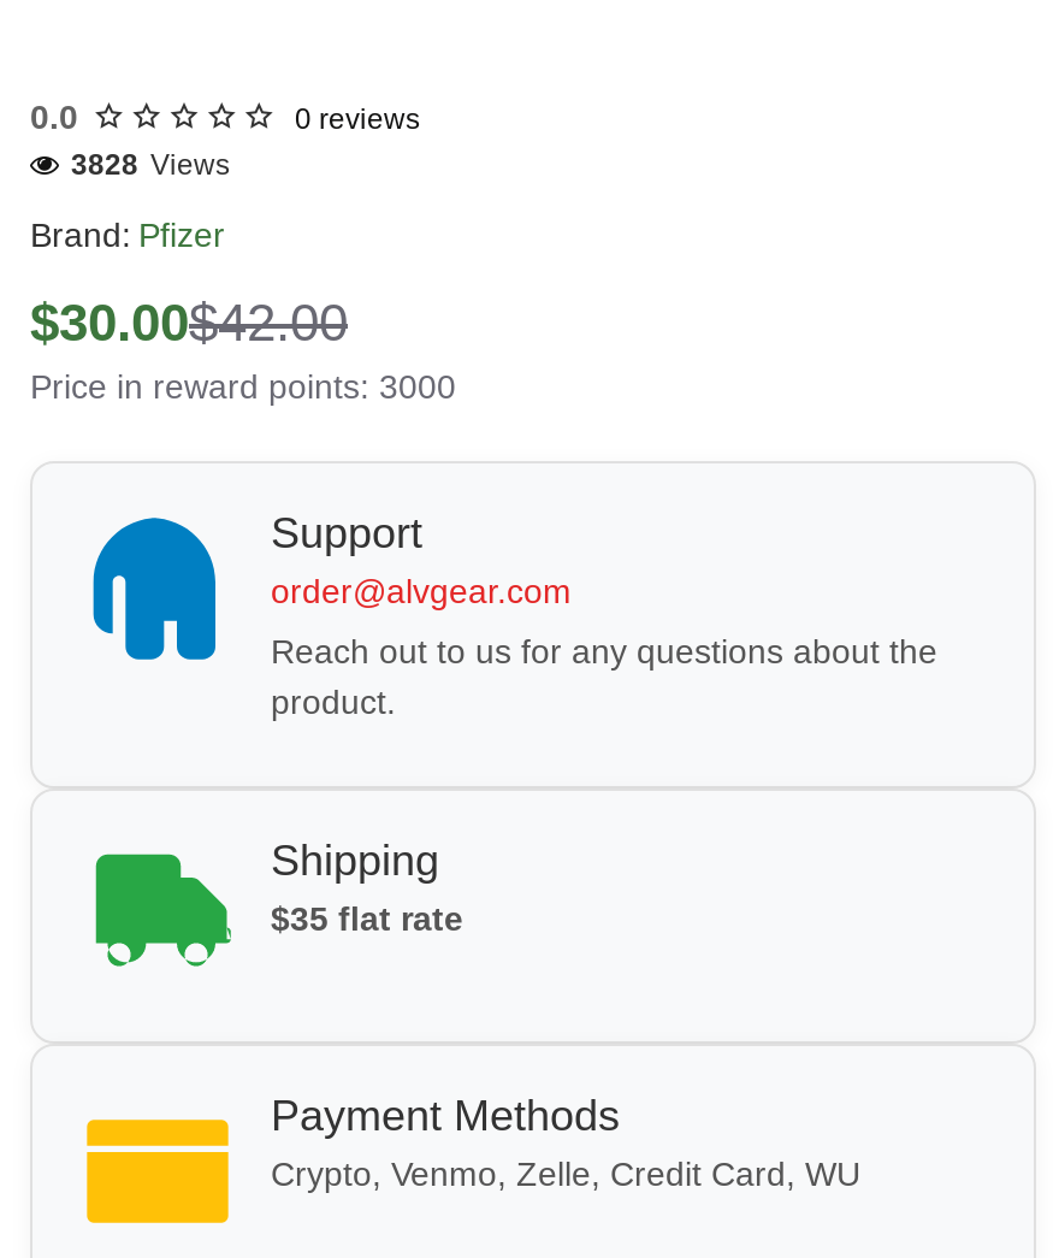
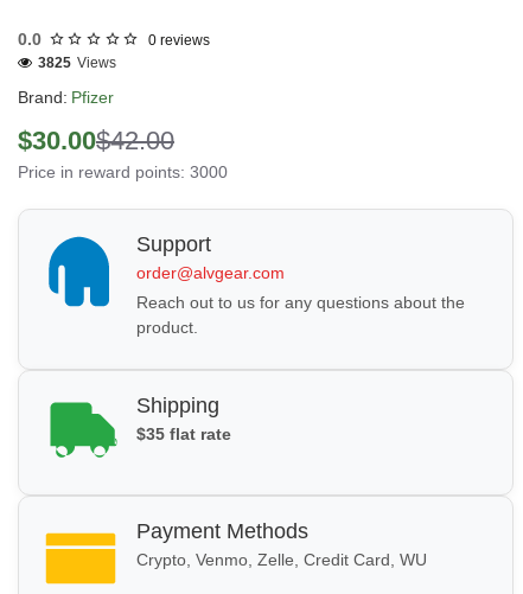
[71,147,230,181] 3828 Views -> [38,54,116,71] 3825 Views

